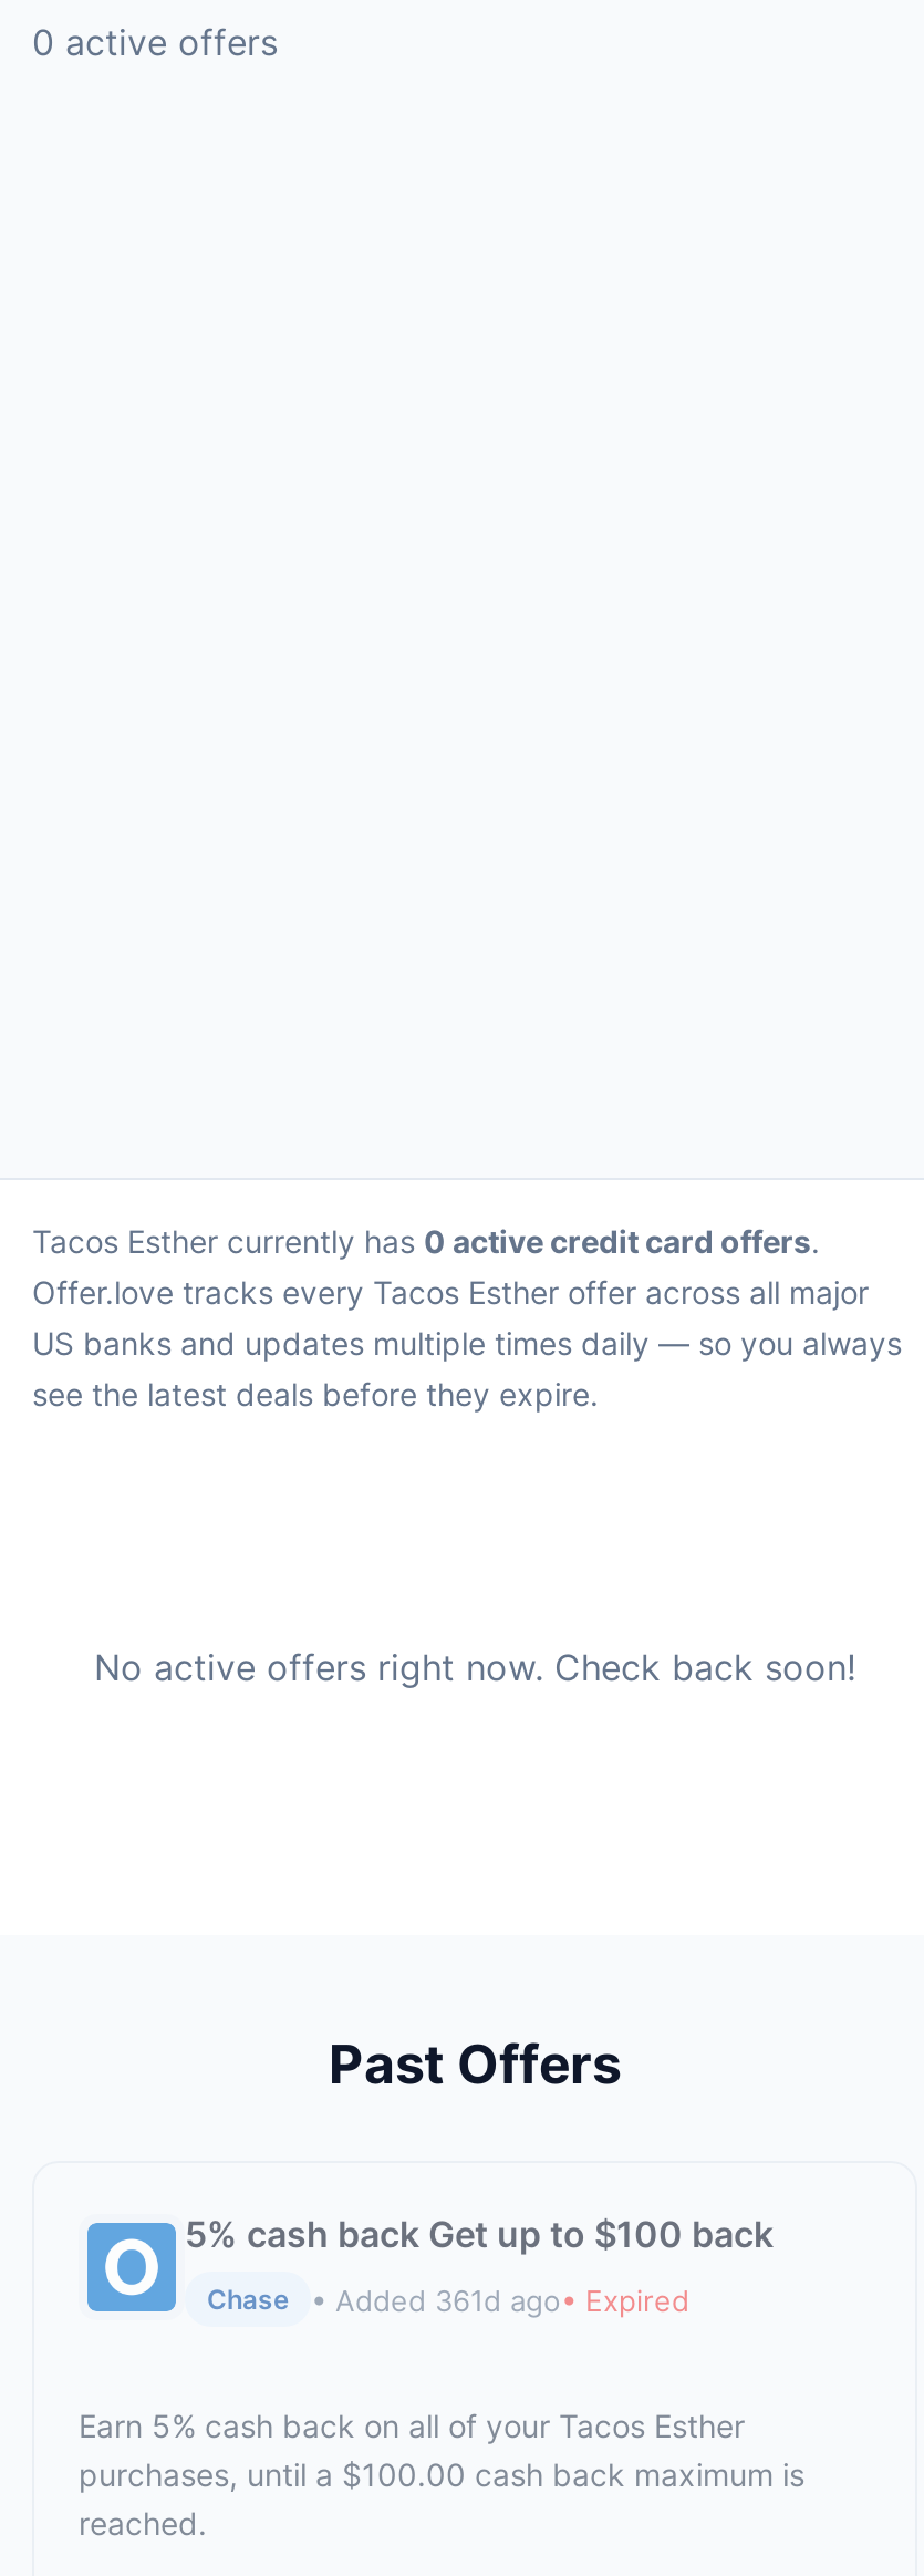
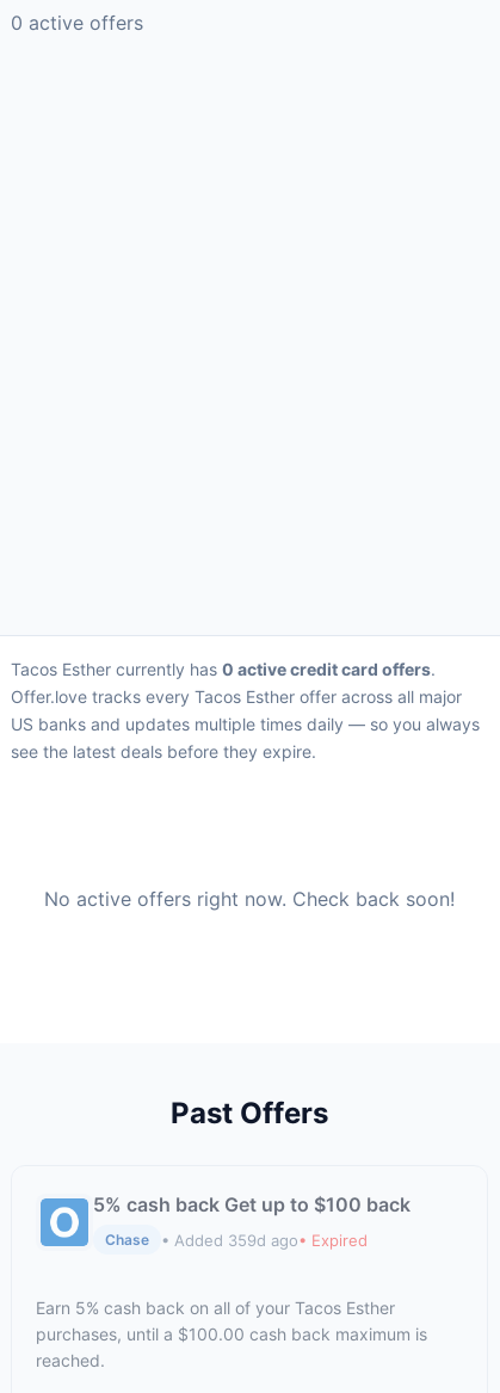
[311,2282,689,2317] • Added 361d ago• Expired -> [161,1230,368,1249] • Added 359d ago• Expired

